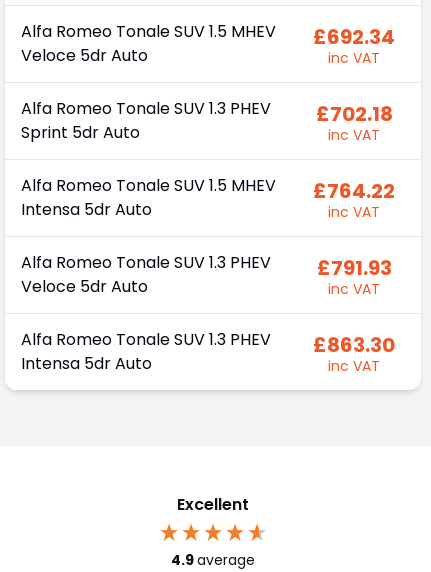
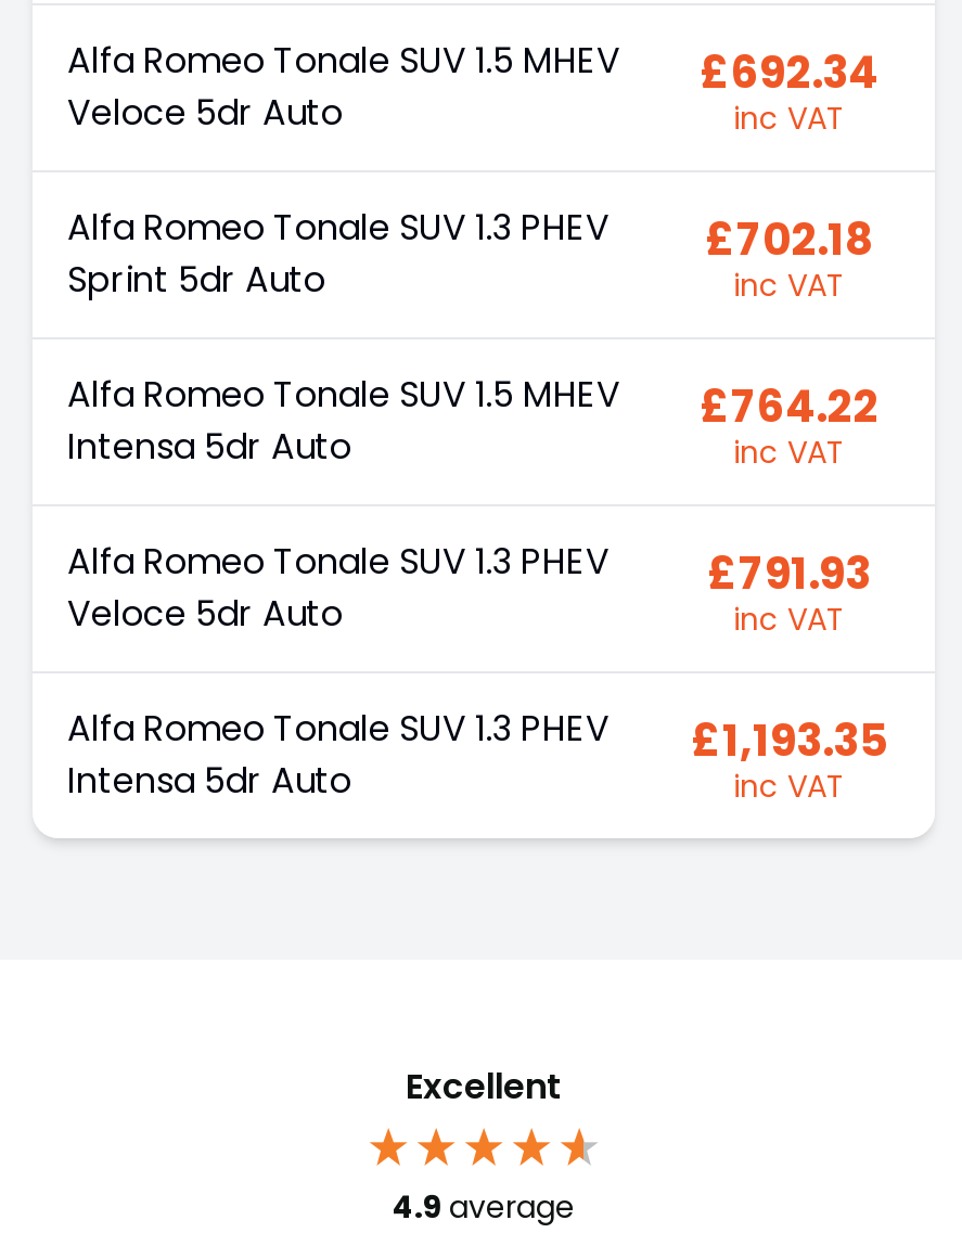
[21,328,395,359] Alfa Romeo Tonale SUV 1.3 PHEV £863.30 -> [67,703,887,770] Alfa Romeo Tonale SUV 1.3 PHEV £1,193.35

